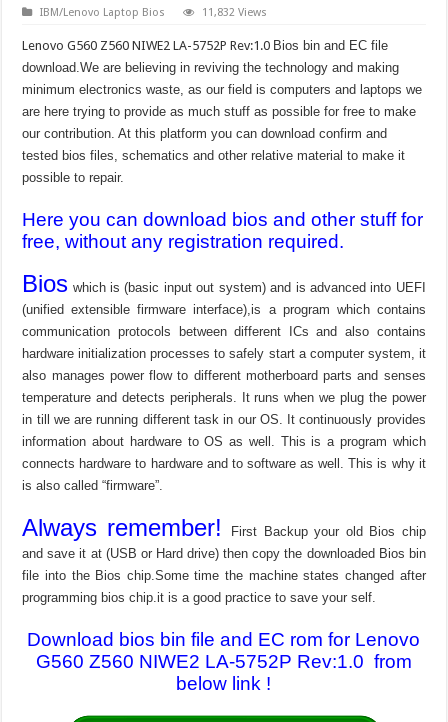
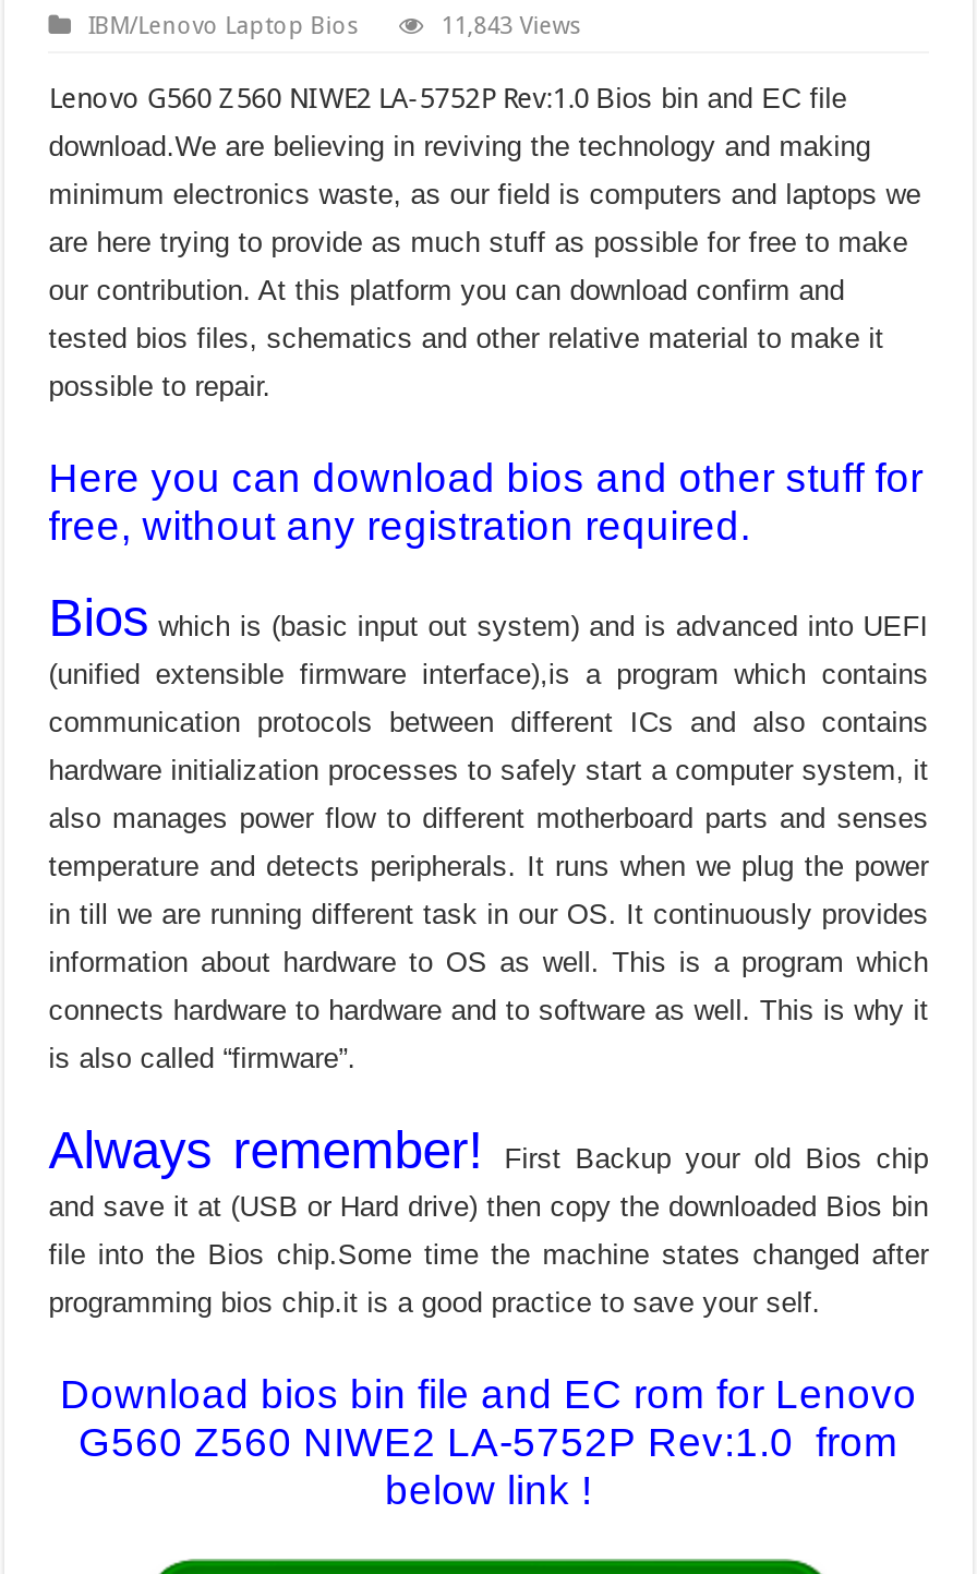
[202,6,267,19] 11,832 Views -> [441,12,583,41] 11,843 Views

